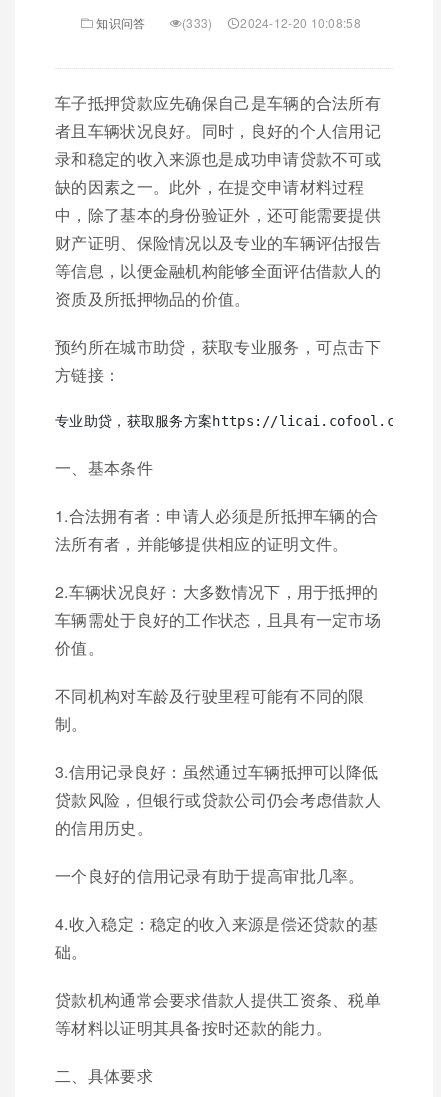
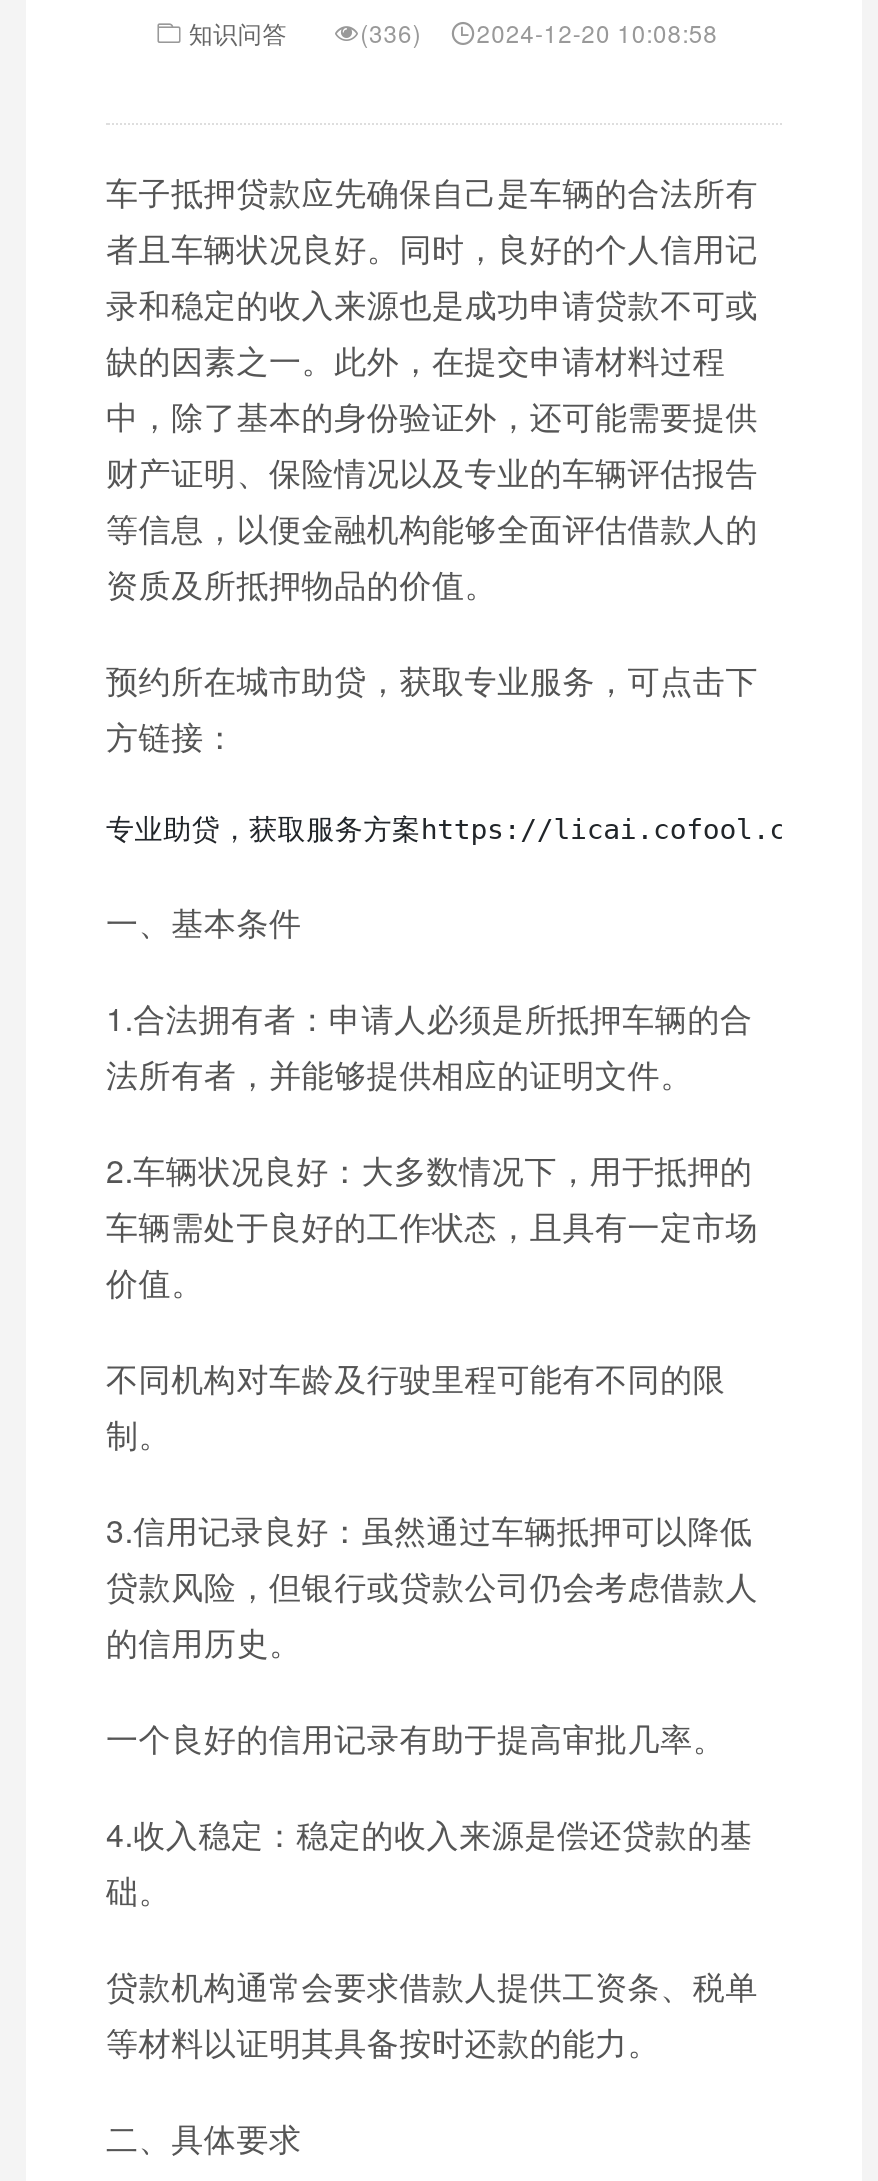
[182,14,361,31] (333) 2024-12-20 10:08:58 -> [360,15,718,49] (336) 2024-12-20 10:08:58

